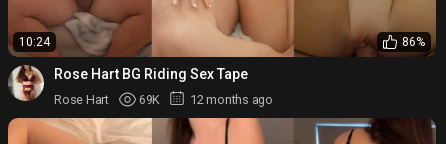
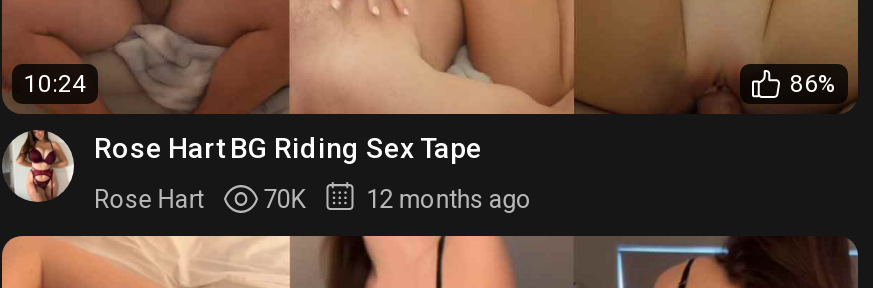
[139,92,273,107] 69K 12 months ago -> [264,183,532,213] 70K 12 months ago

